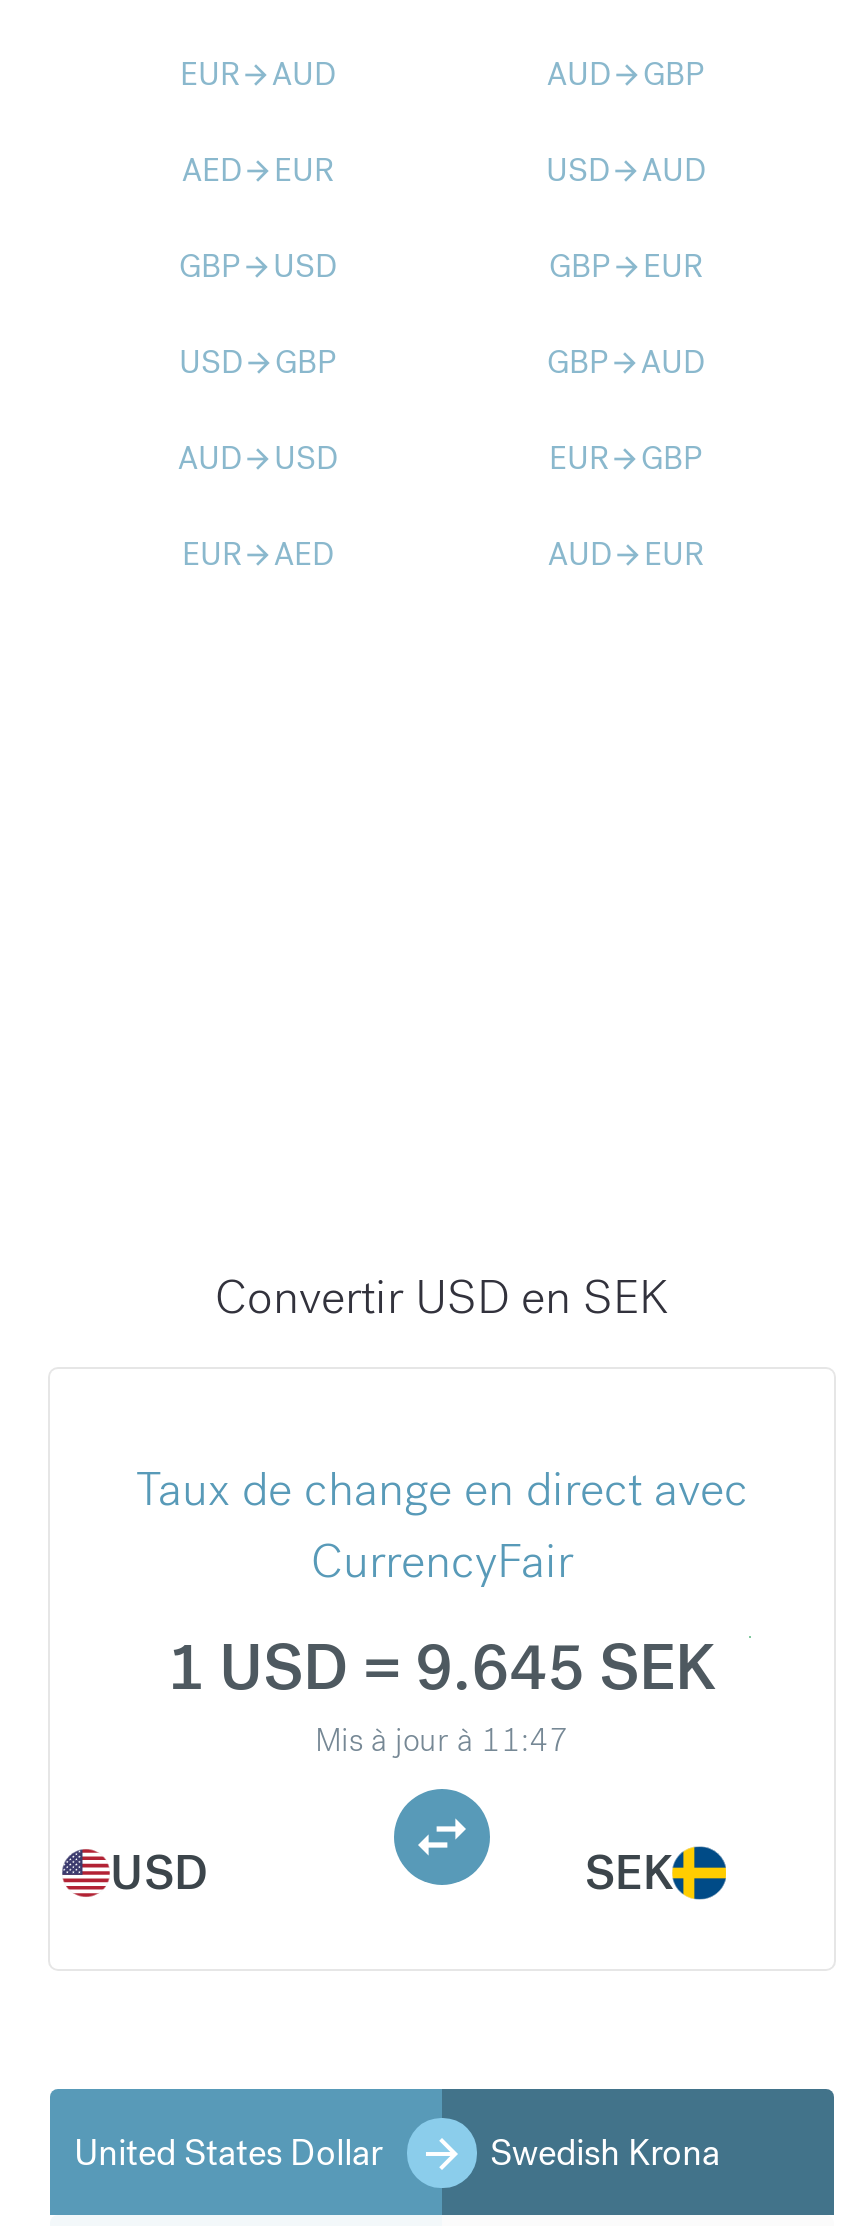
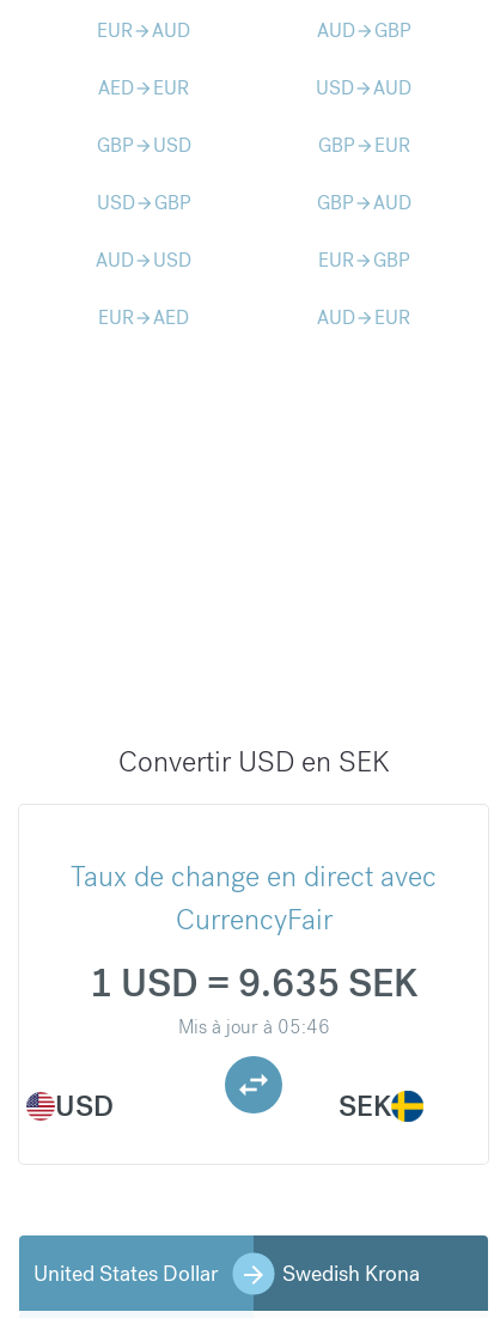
[167,1627,717,1709] 1 USD = 9.645 SEK -> [89,959,418,1008] 1 USD = 9.635 SEK
[315,1719,569,1761] Mis à jour à 11:47 -> [178,1014,330,1040] Mis à jour à 05:46

